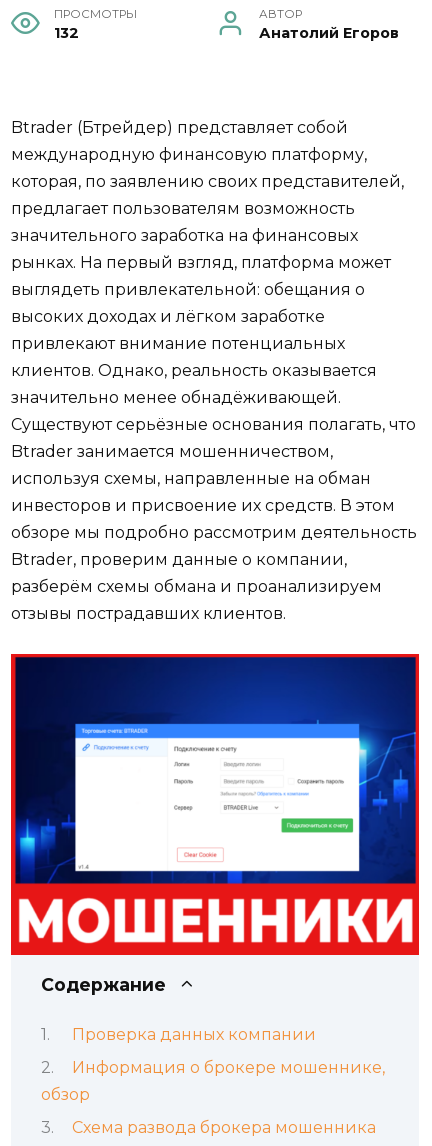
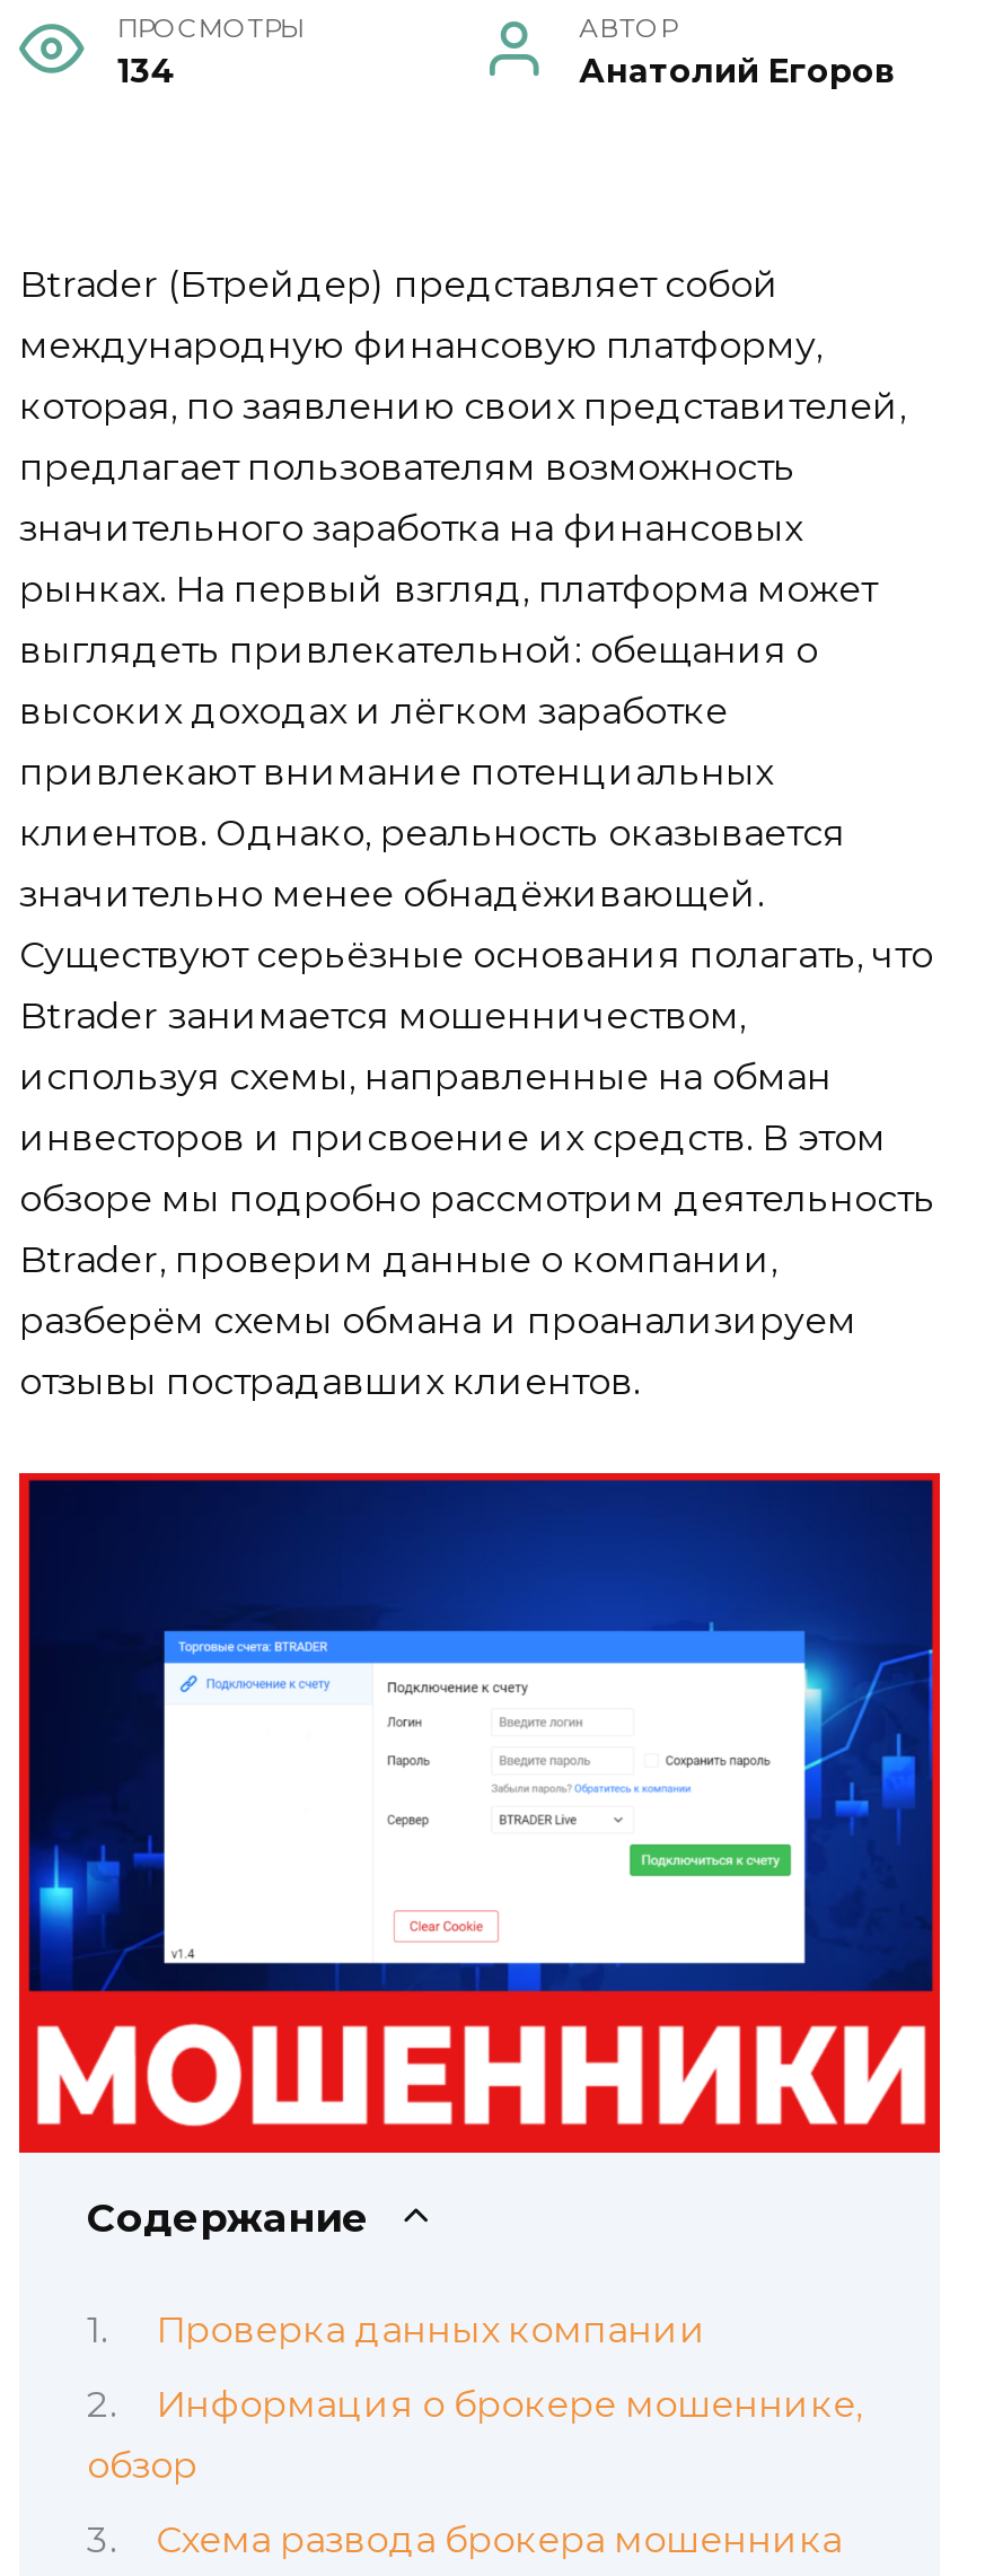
[54,24,79,42] 132 -> [117,51,175,91] 134

